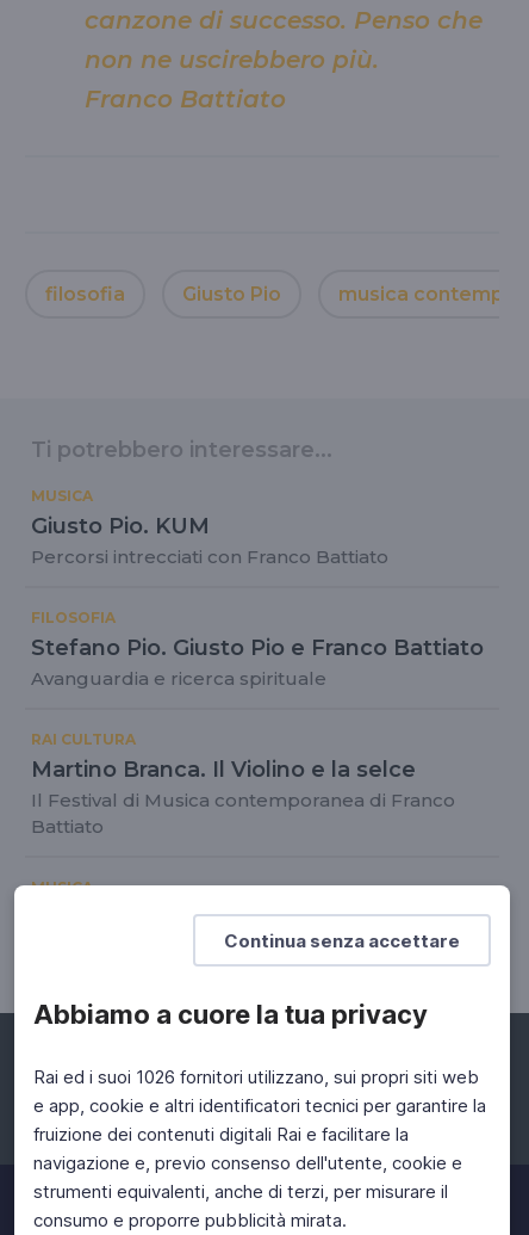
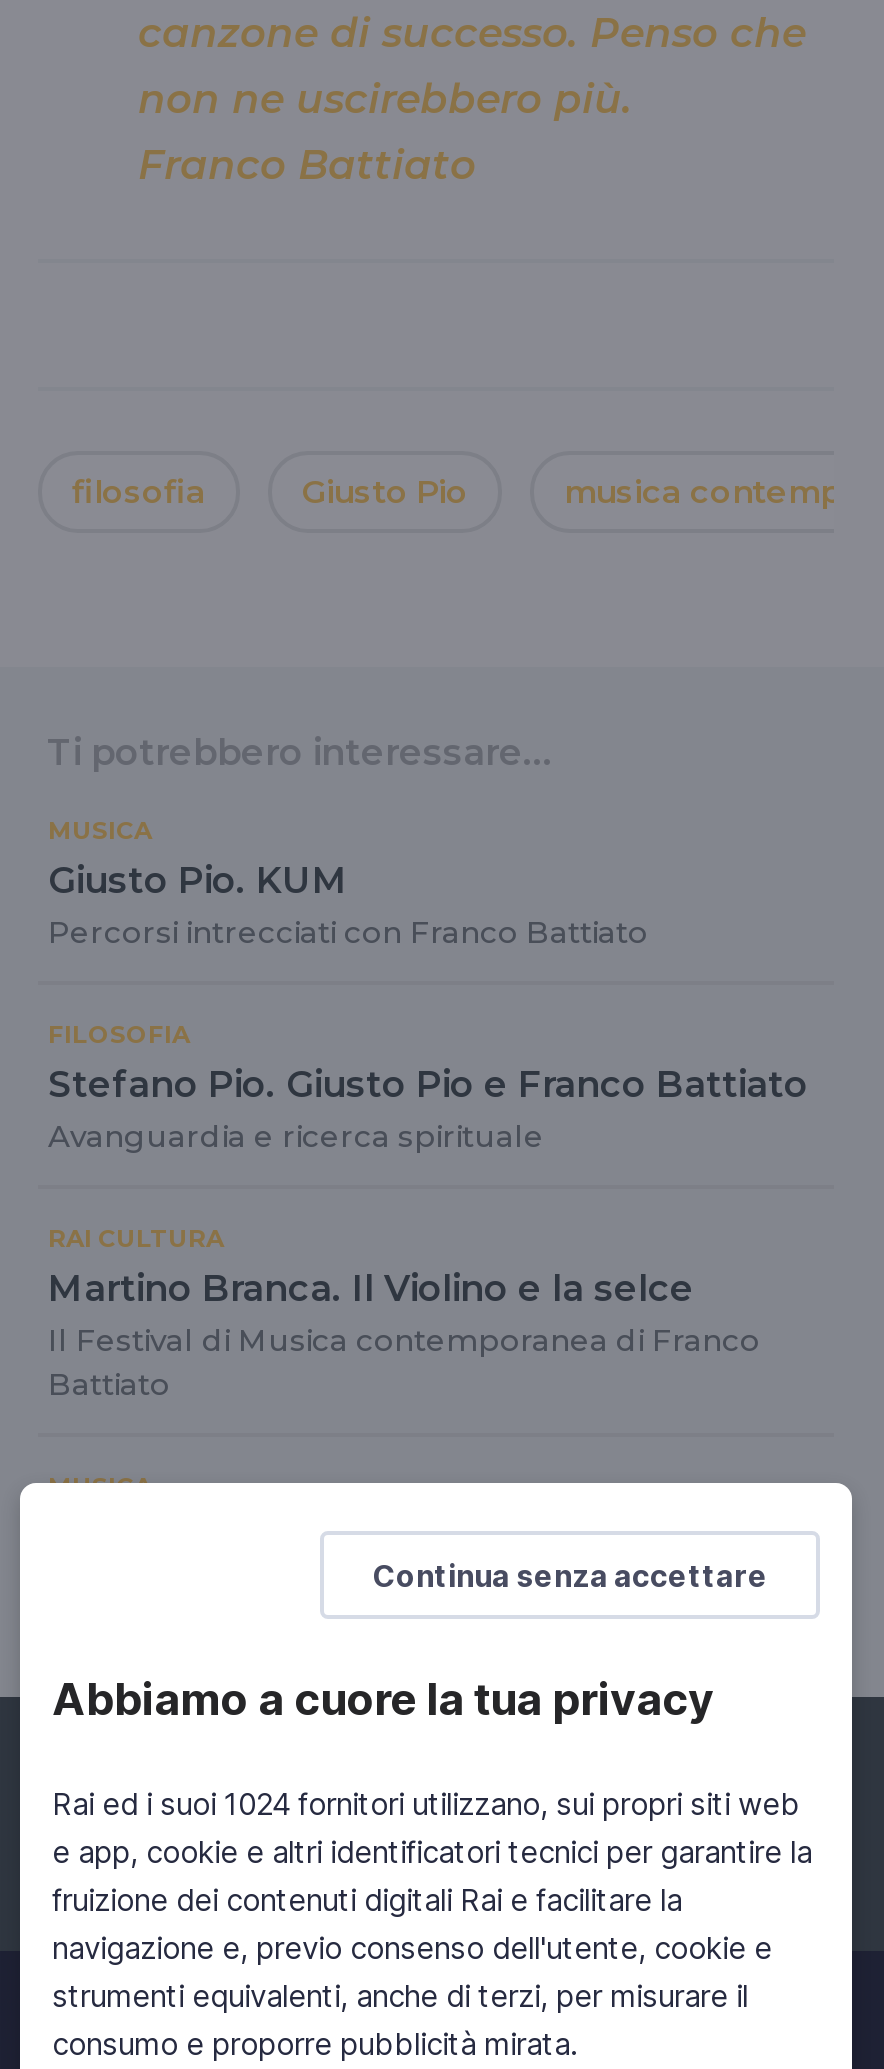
[33,1066,479,1088] Rai ed i suoi 1026 fornitori utilizzano, sui propri siti web -> [52,1785,800,1823] Rai ed i suoi 1024 fornitori utilizzano, sui propri siti web

